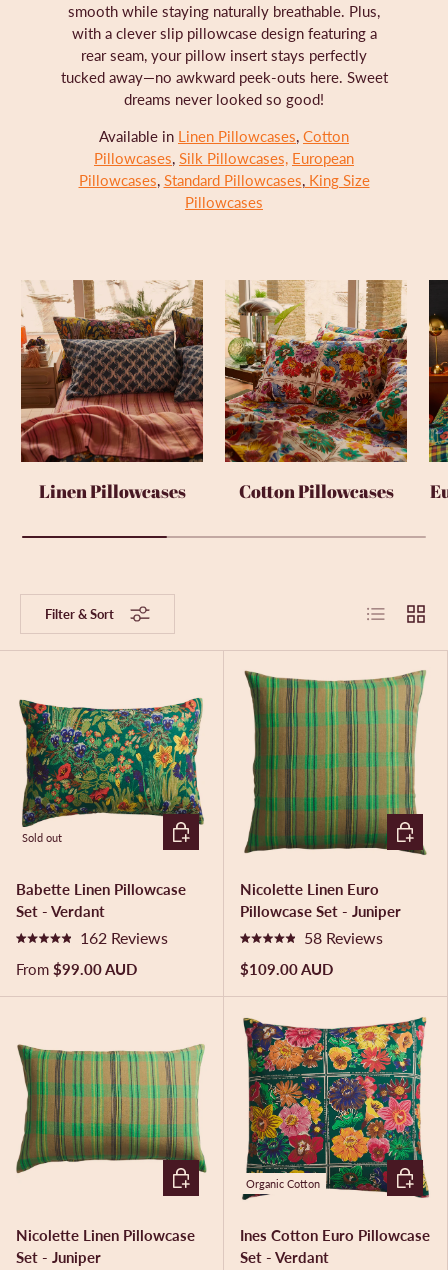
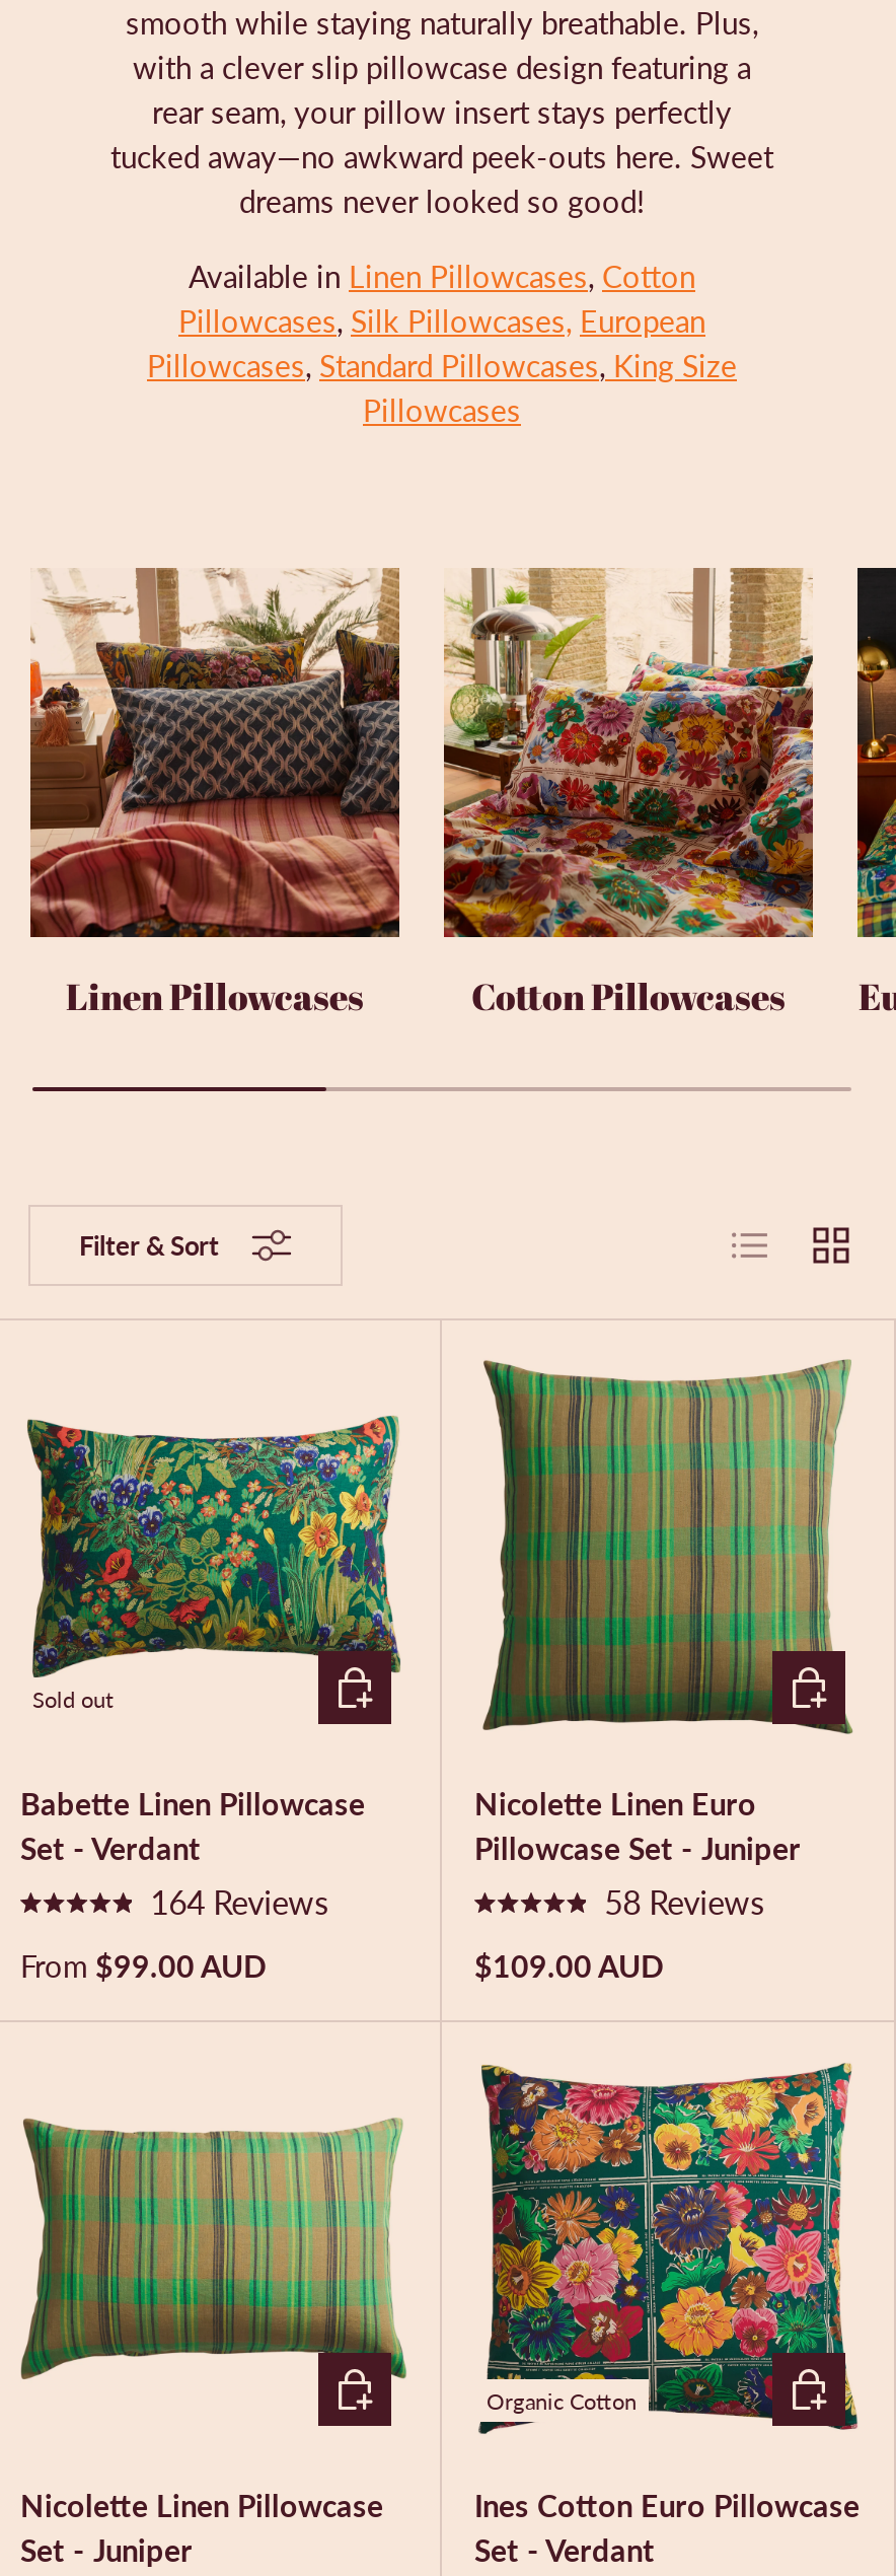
[80,928,168,947] 162 Reviews -> [150,1882,329,1921] 164 Reviews

